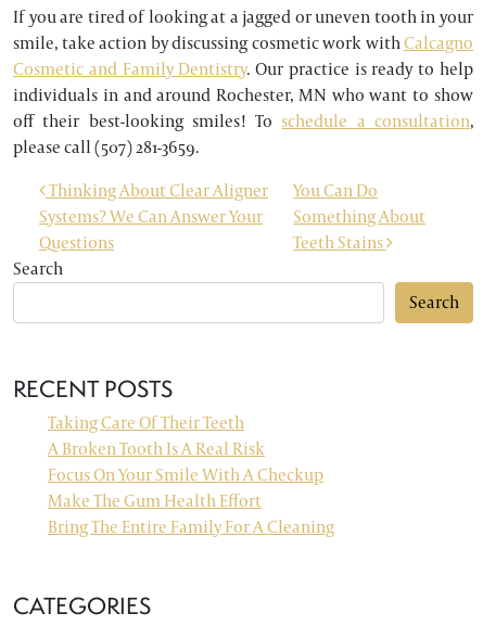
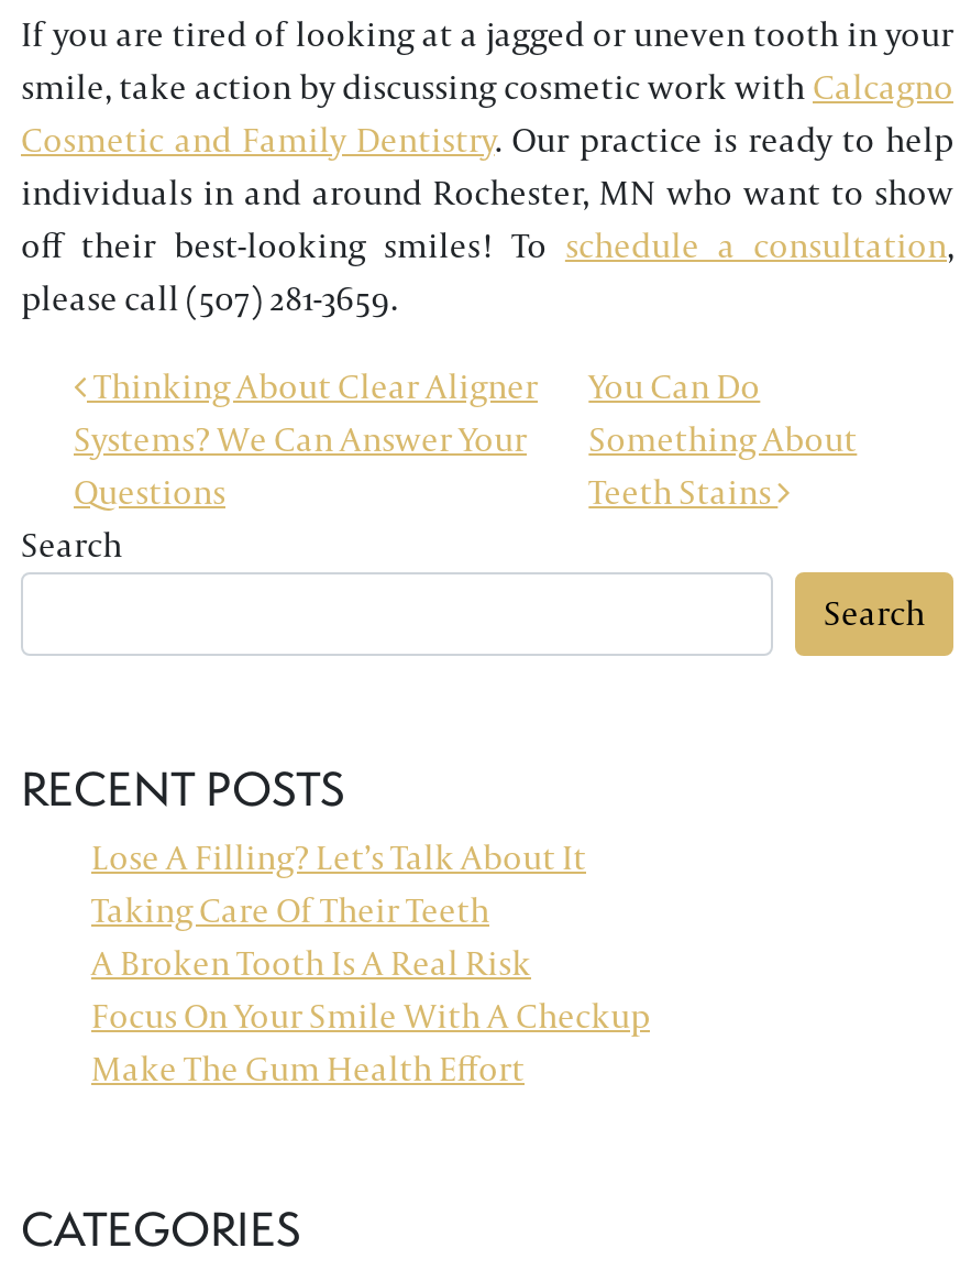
none -> [91,834,586,880] Lose A Filling? Let’s Talk About It
moved [48,411,323,512] -> [91,887,650,1092]: Taking Care Of Their Teeth | A Broken Tooth Is A Real Risk | Focus On Your Smile With A Checkup | Make The Gum Health Effort
[48,515,334,538] Bring The Entire Family For A Cleaning -> none

